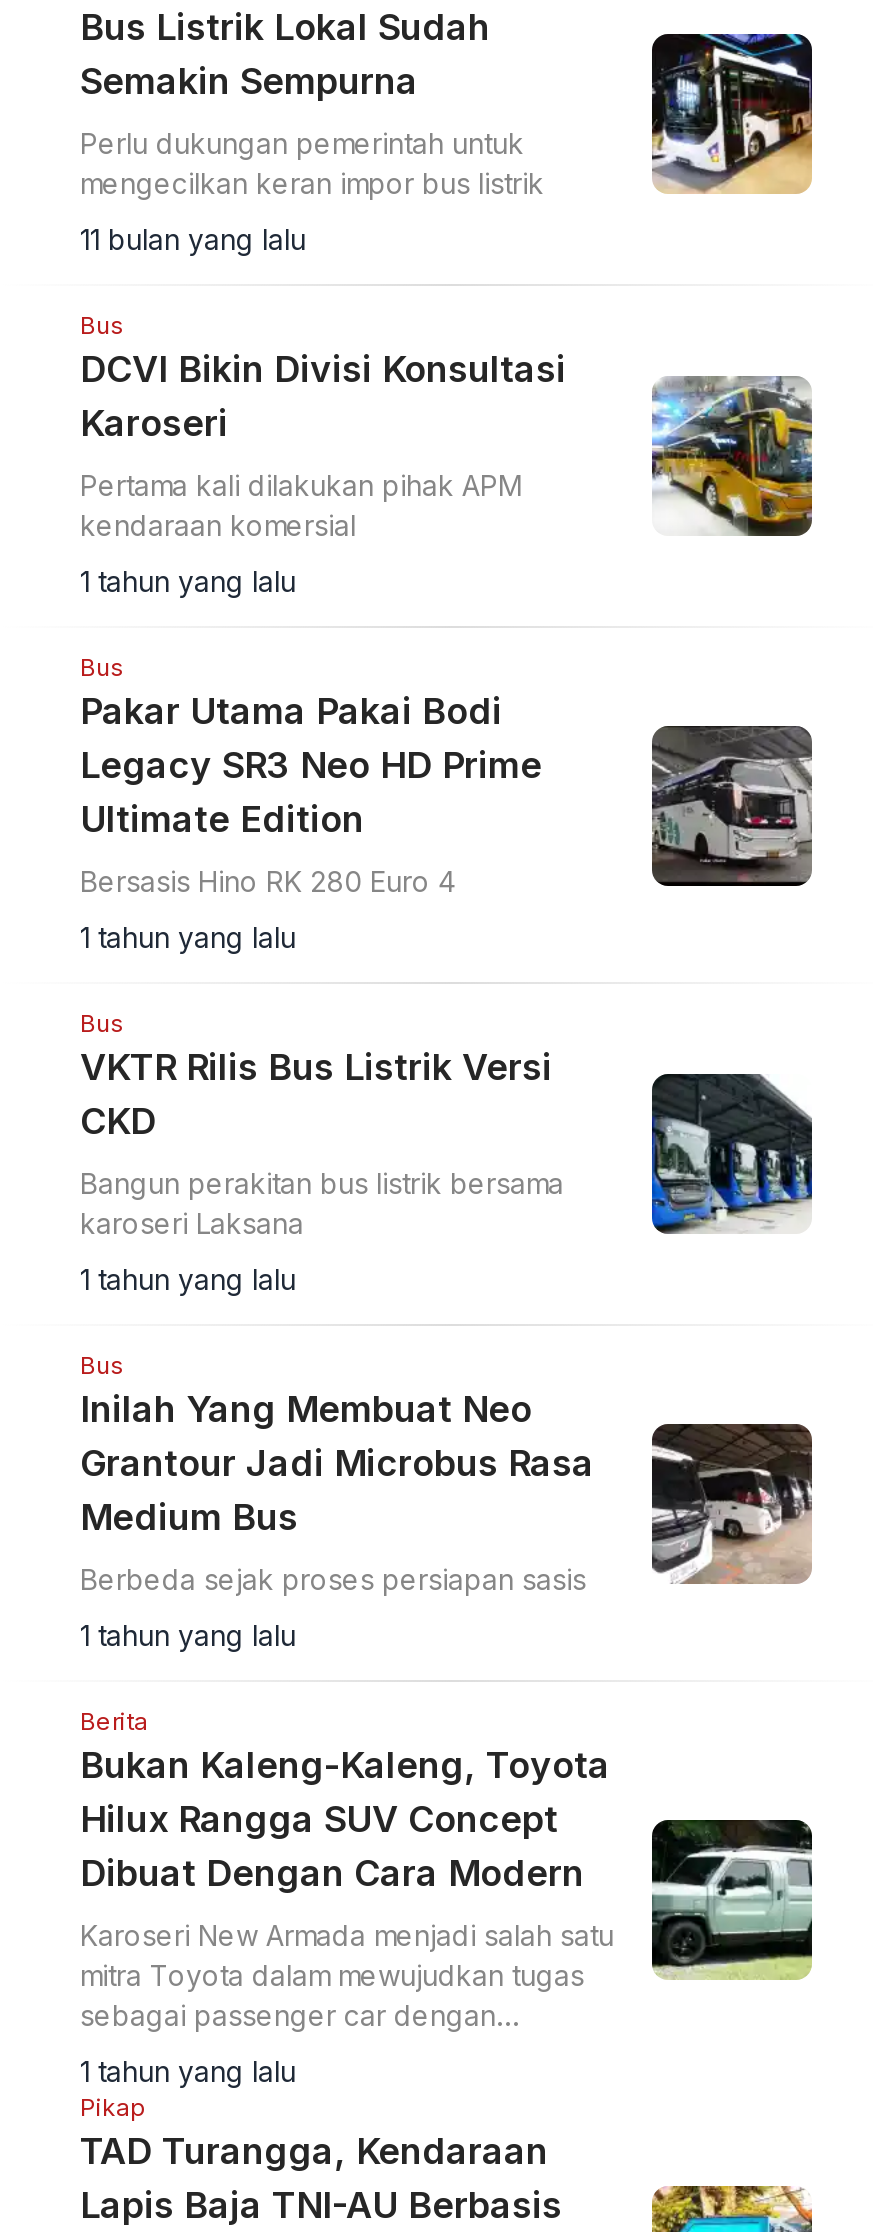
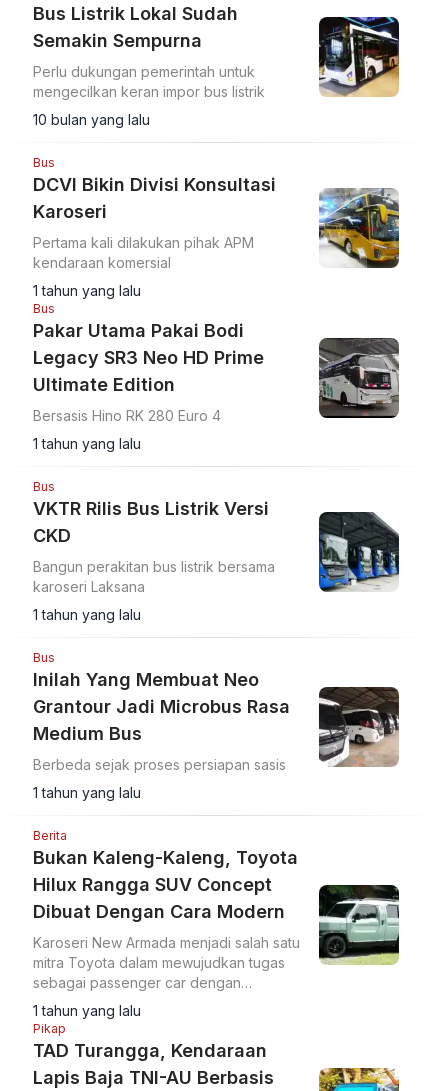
[80,222,306,256] 11 bulan yang lalu -> [33,111,150,128] 10 bulan yang lalu

